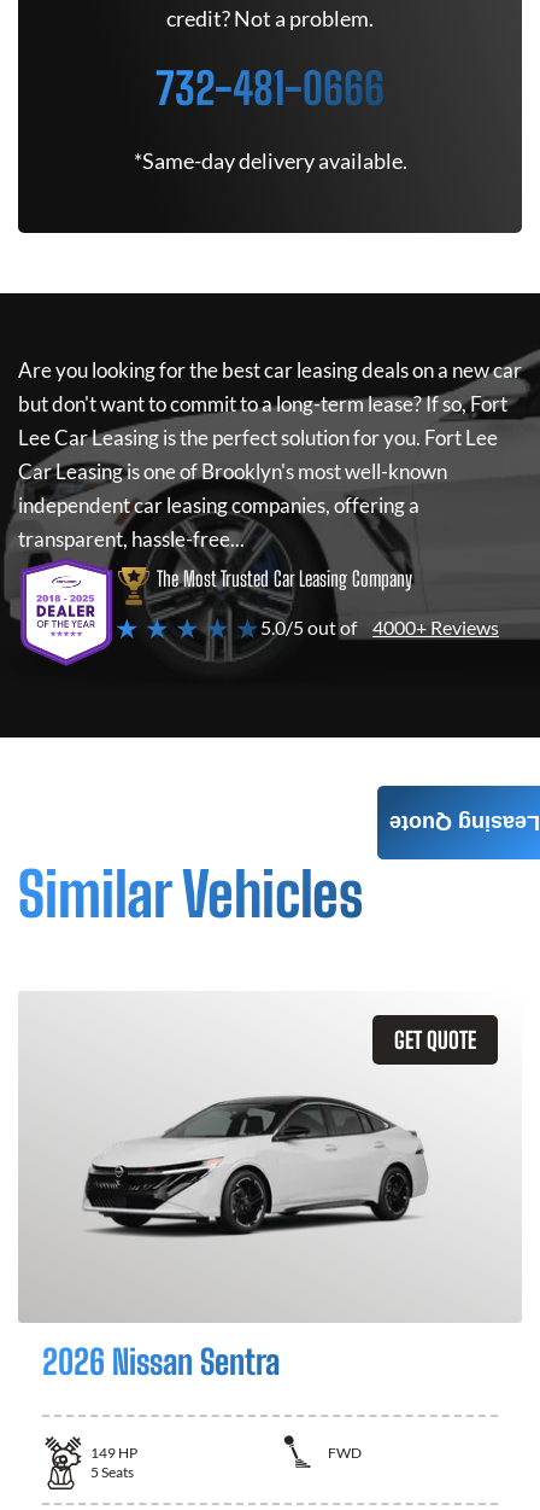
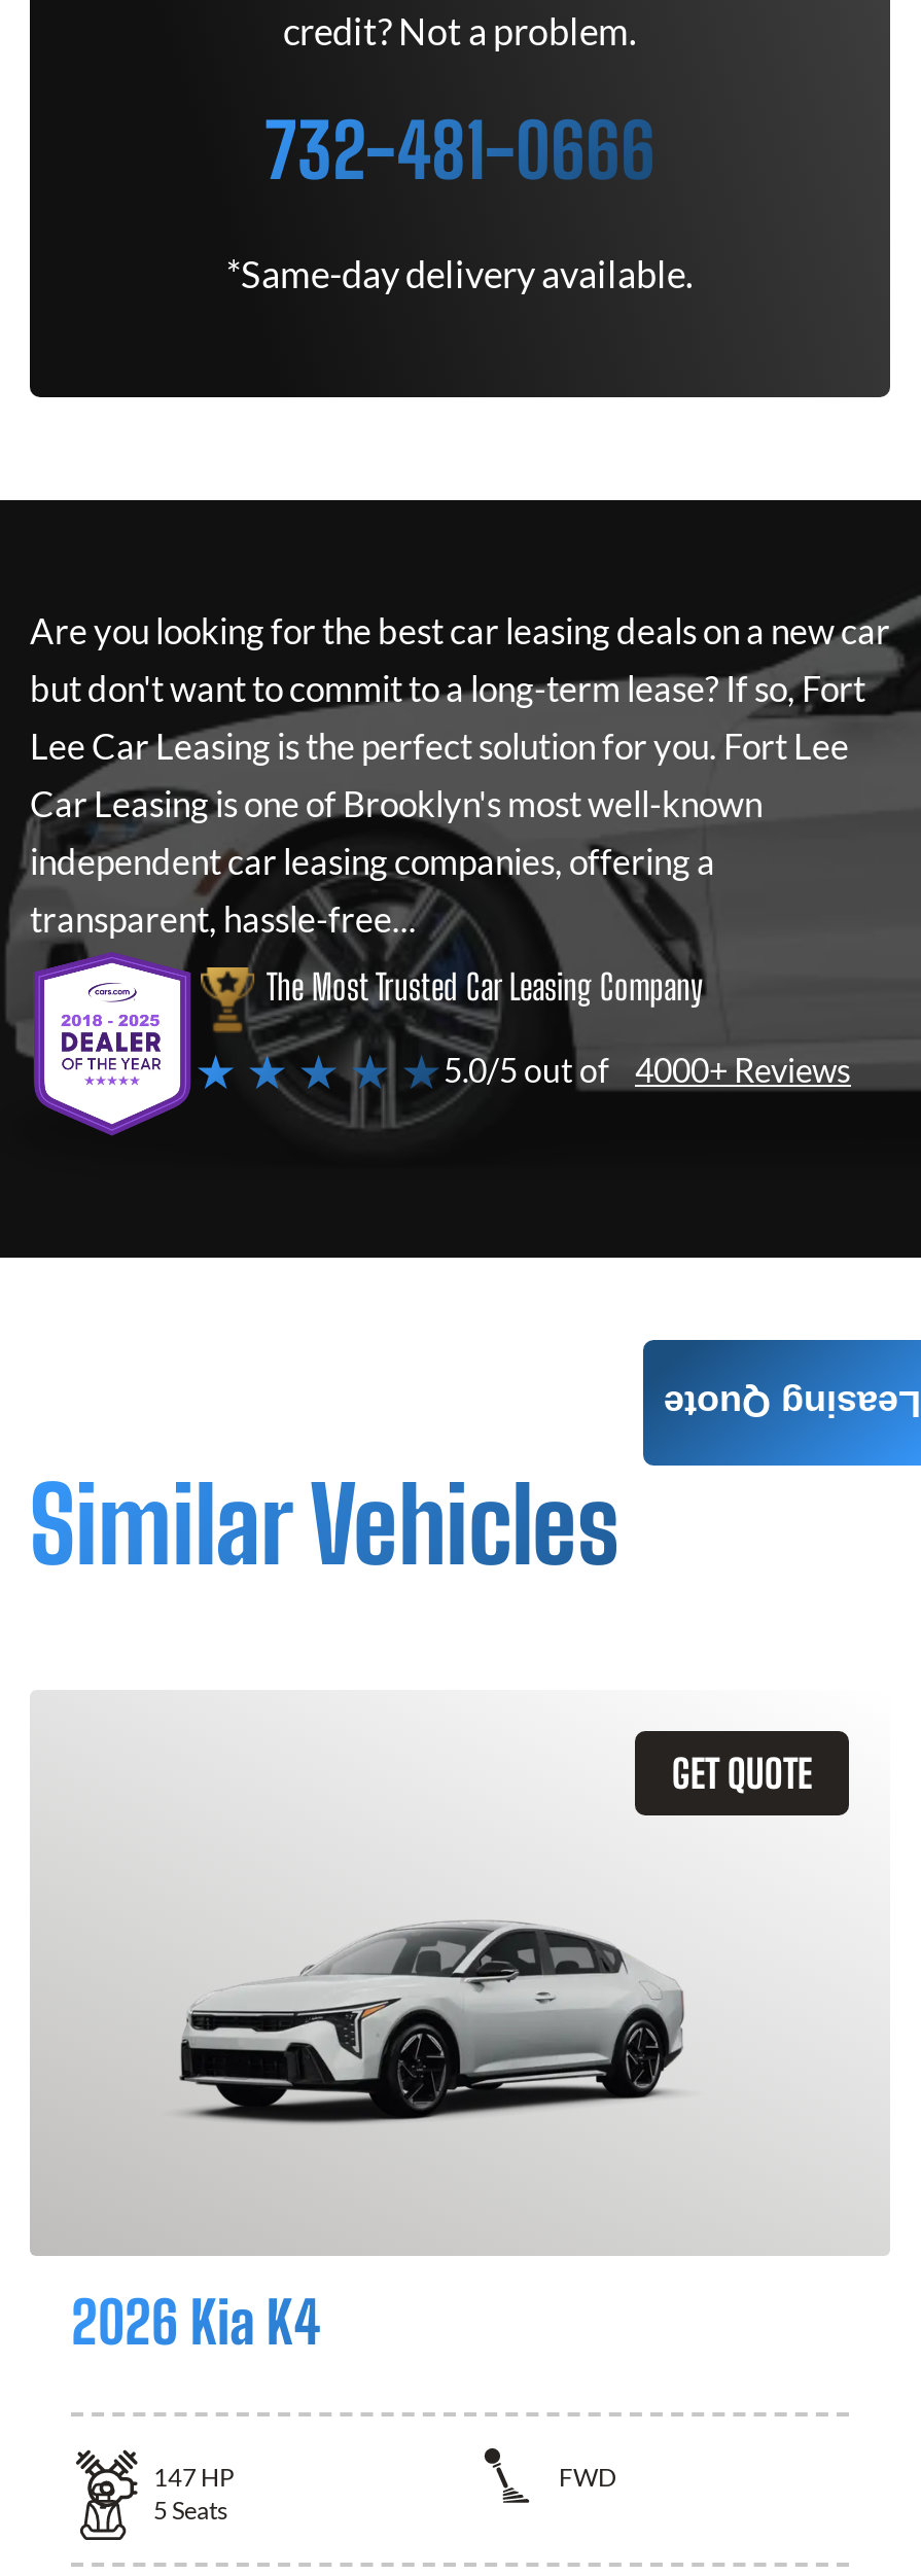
[83,1095,429,1244] [image] -> [143,1869,730,2124] [image]
[42,1341,280,1382] 2026 Nissan Sentra -> [71,2287,320,2357] 2026 Kia K4
[90,1443,137,1462] 149 HP -> [153,2462,234,2492] 147 HP

